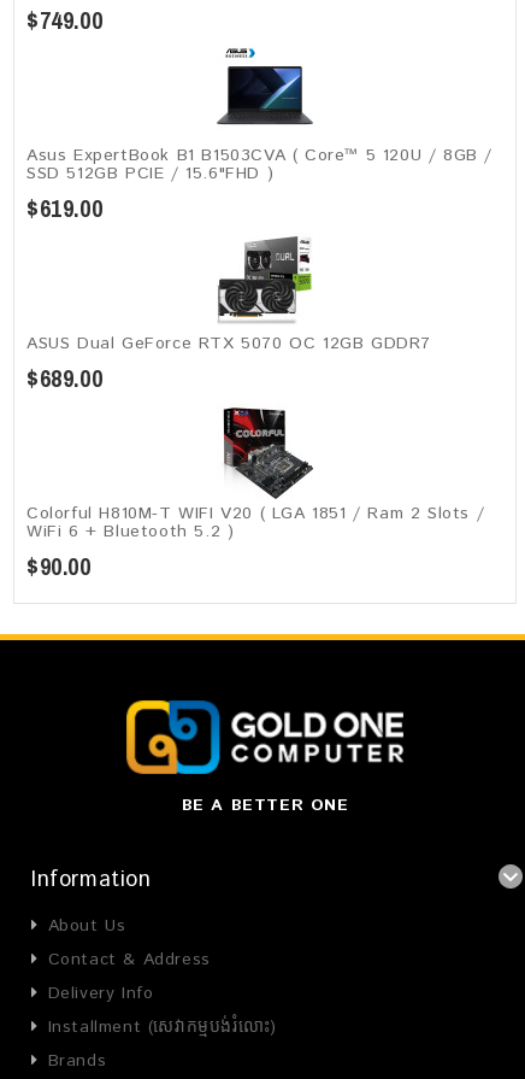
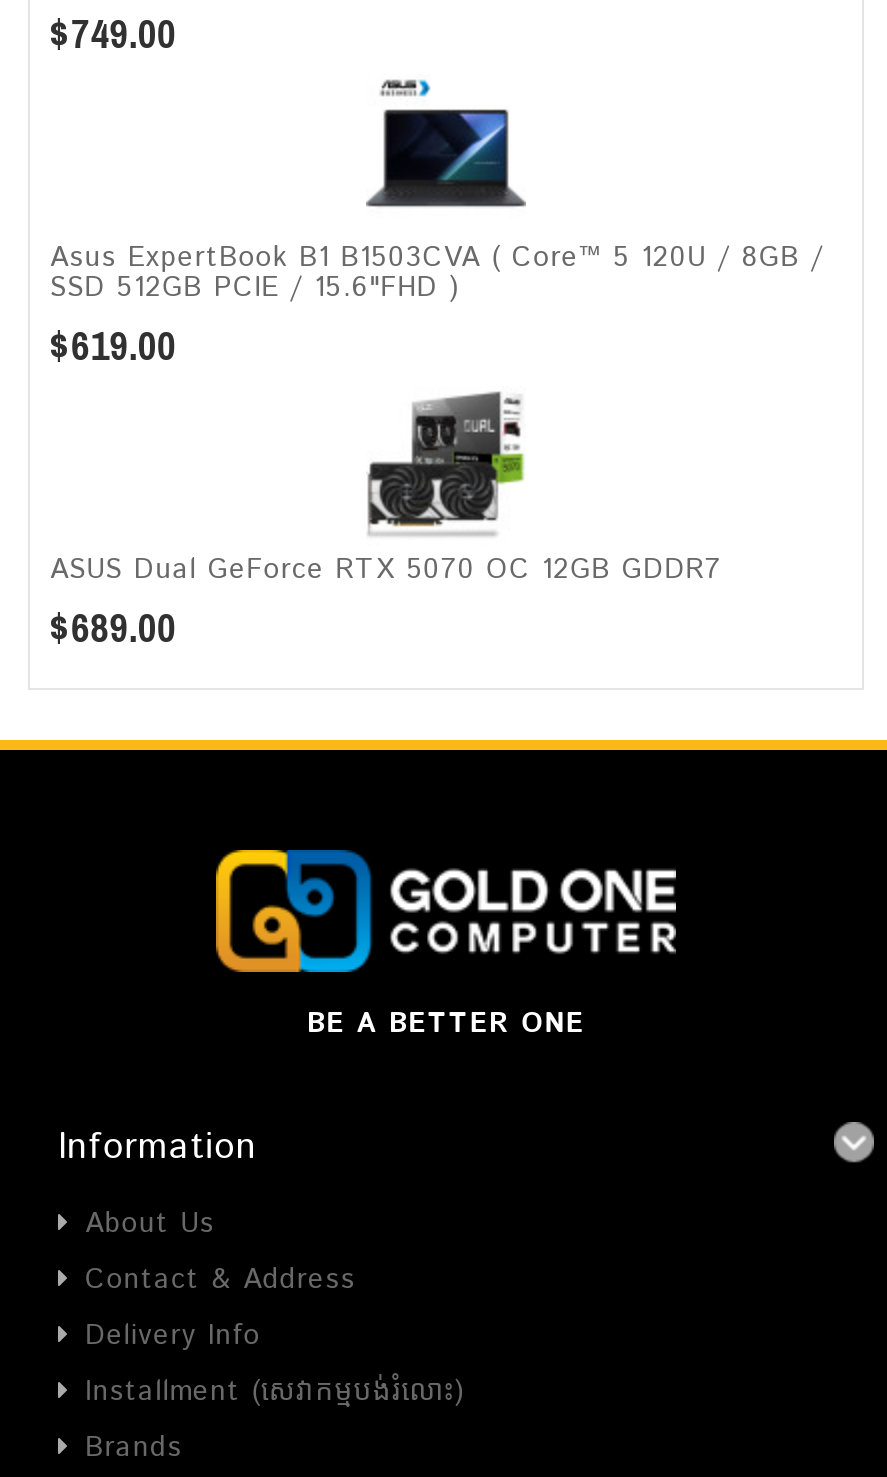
[26,406,484,582] [image] | Colorful H810M-T WIFI V20 ( LGA 1851 / Ram 2 Slots / | WiFi 6 + Bluetooth 5.2 ) | $90.00 -> none

